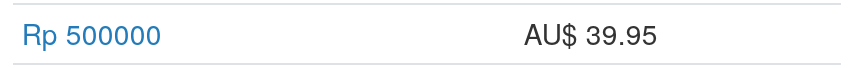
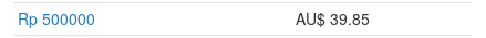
[524,13,658,53] AU$ 39.95 -> [296,8,370,29] AU$ 39.85

